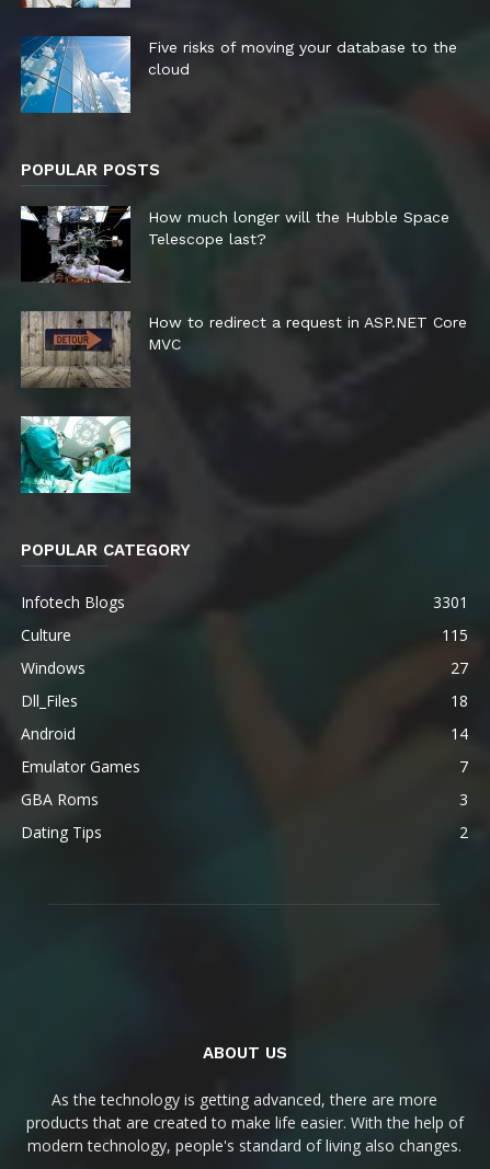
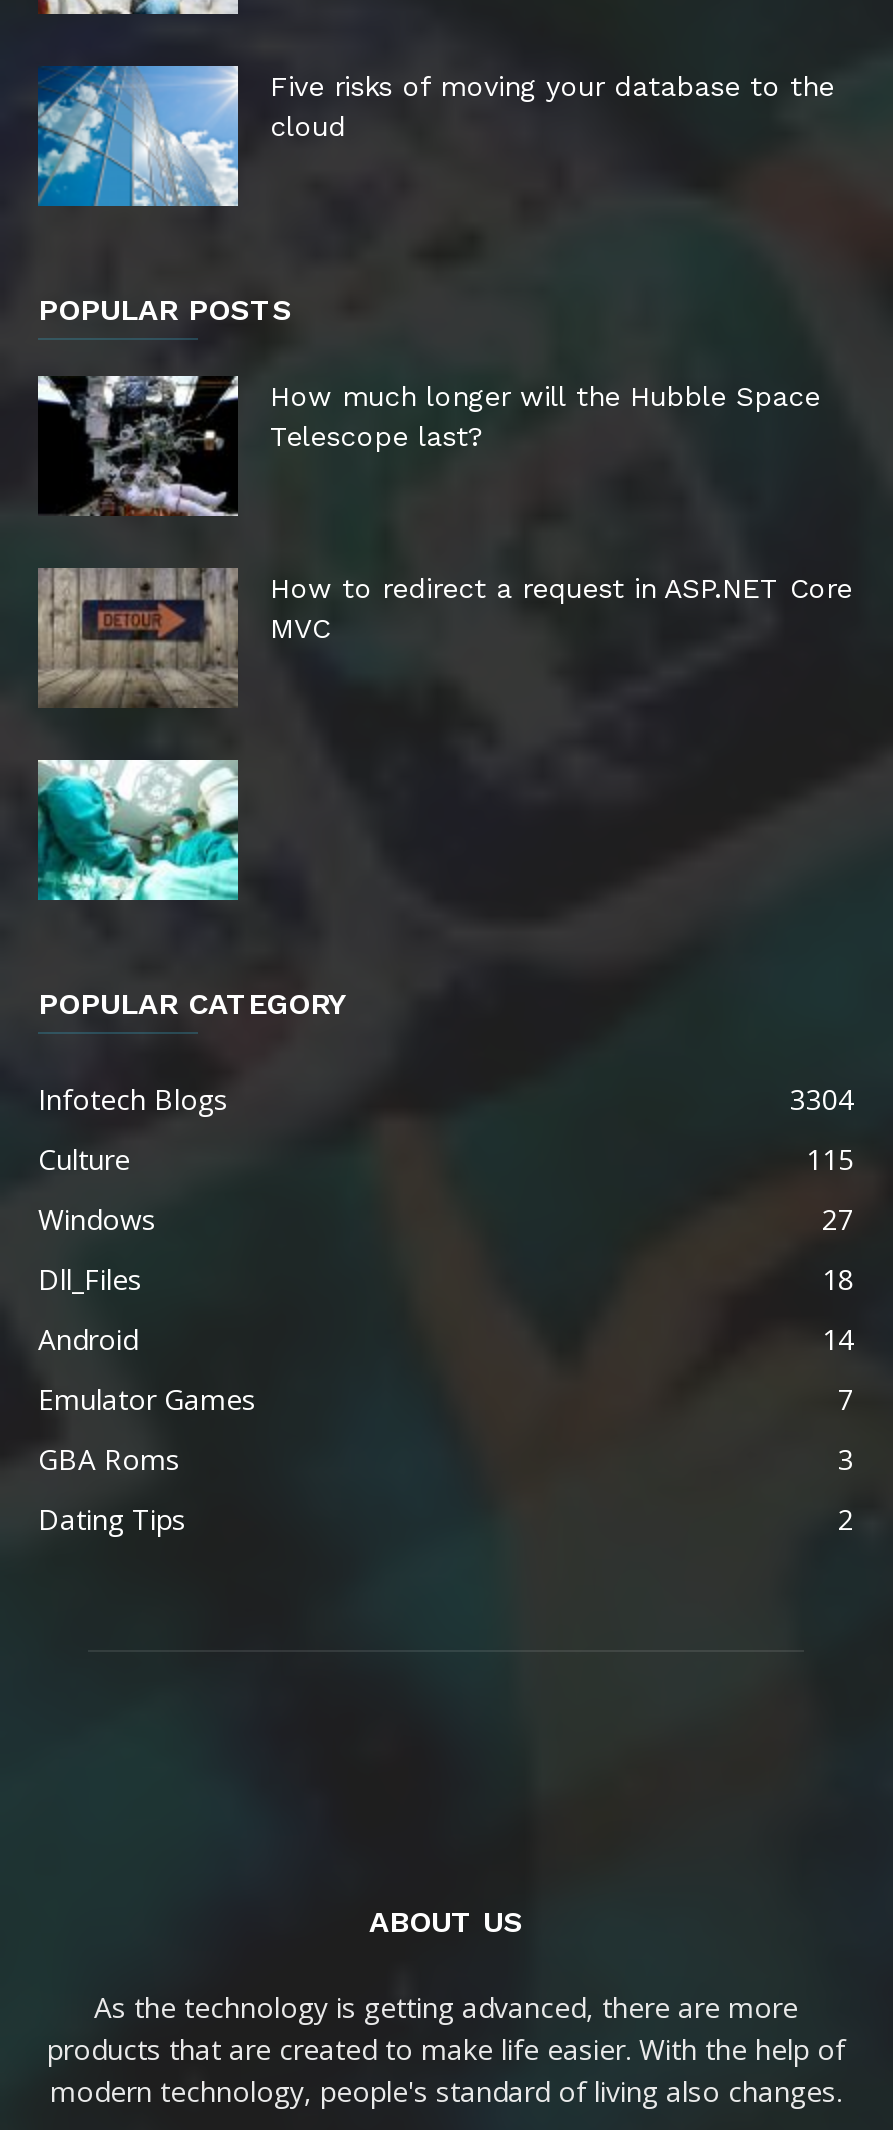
[433,592,468,612] 3301 -> [790,1080,854,1118] 3304

